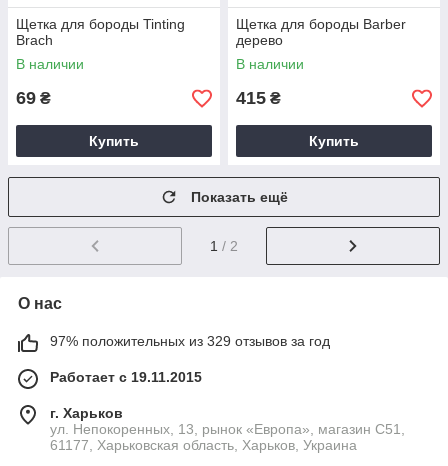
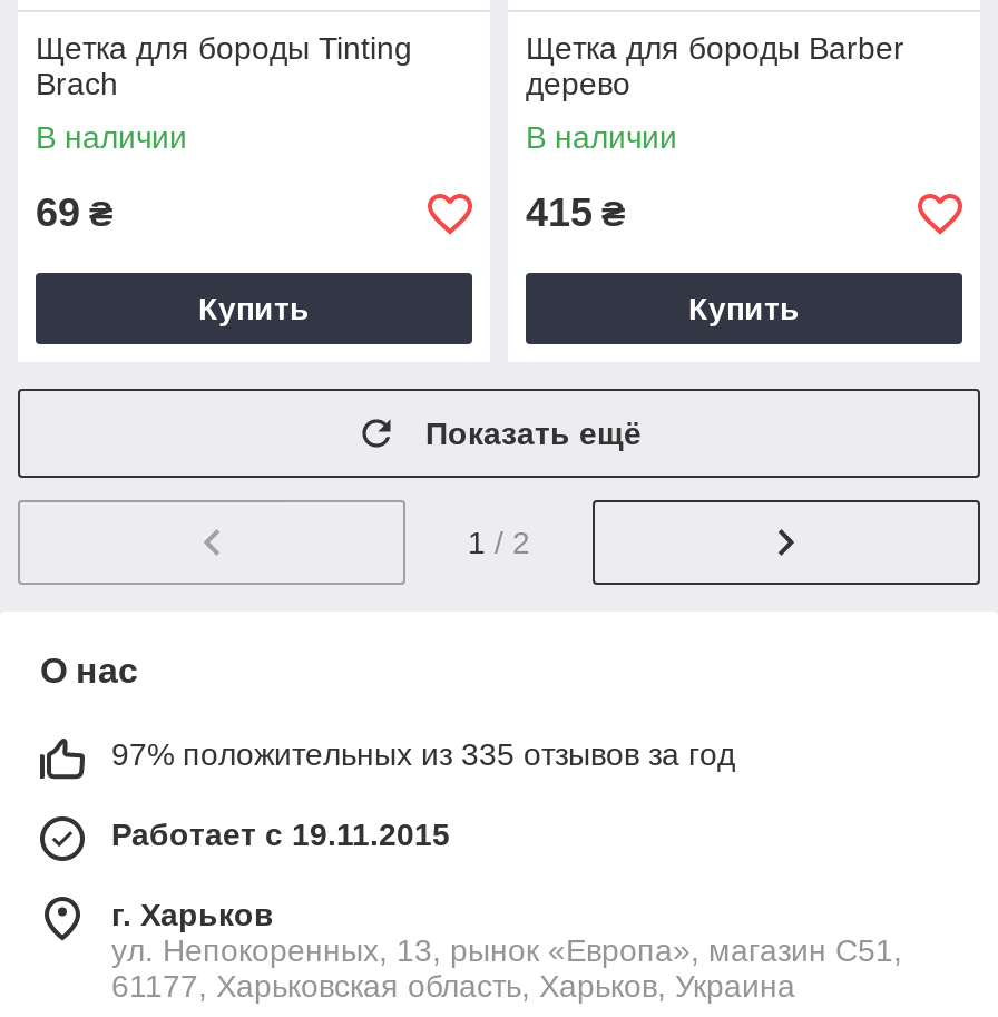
[50,333,330,349] 97% положительных из 329 отзывов за год -> [111,736,735,772] 97% положительных из 335 отзывов за год

